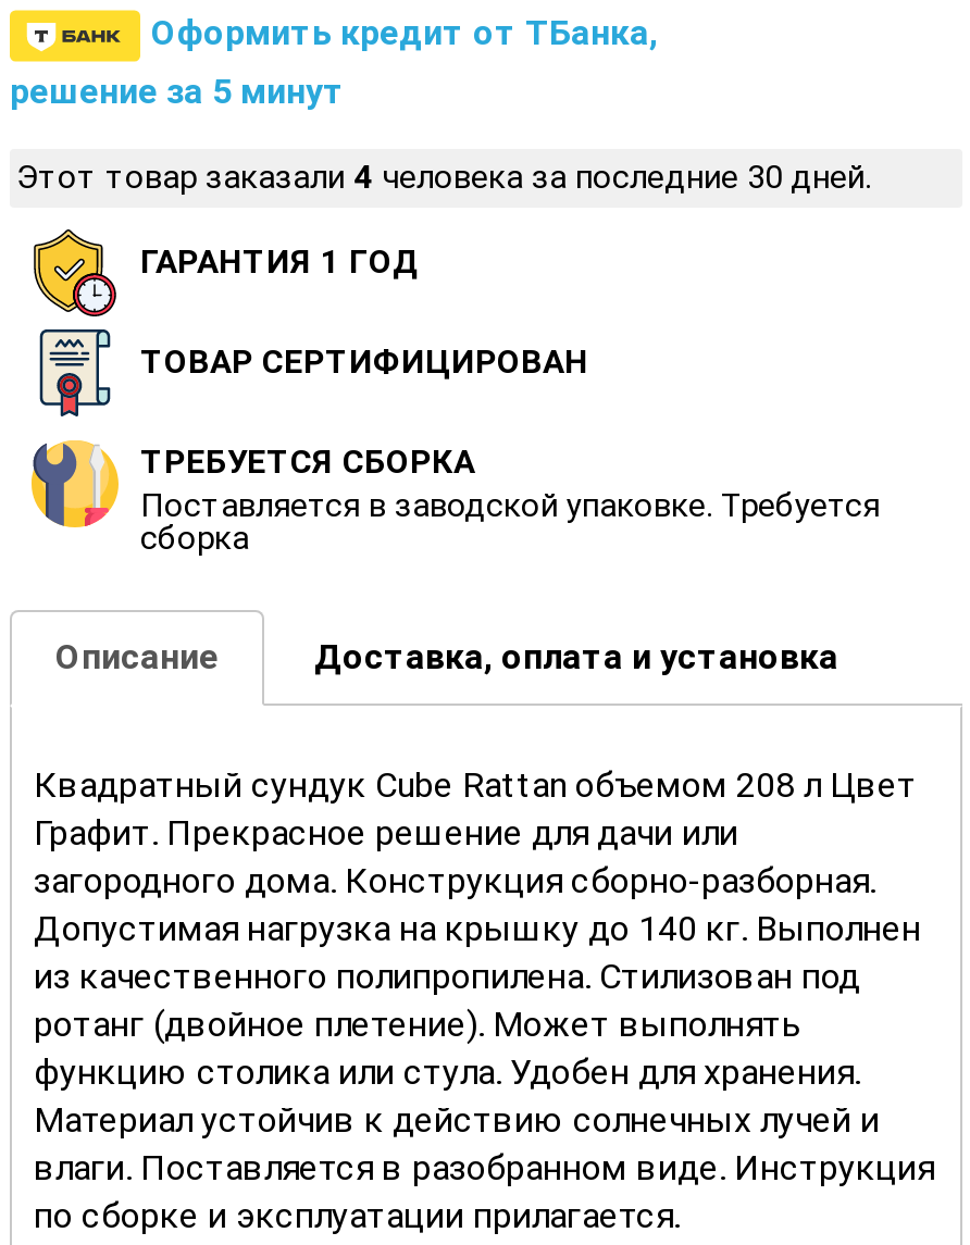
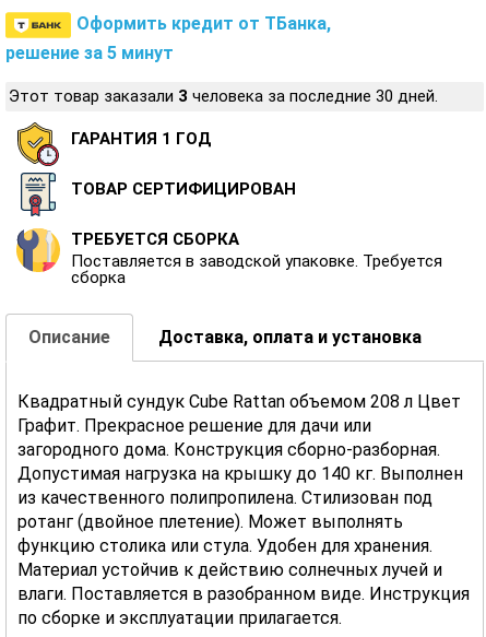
[16,157,871,196] Этот товар заказали 4 человека за последние 30 дней. -> [9,86,438,106] Этот товар заказали 3 человека за последние 30 дней.

